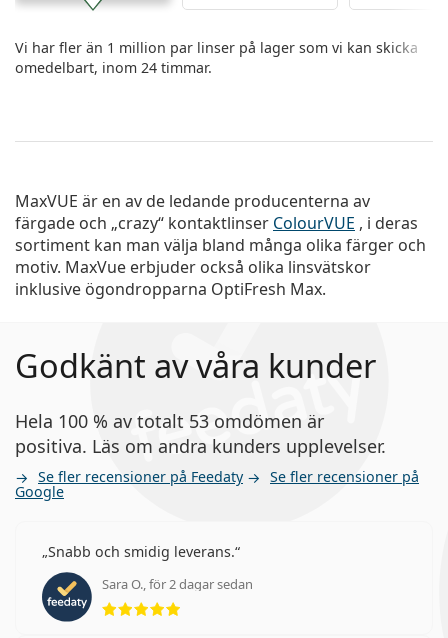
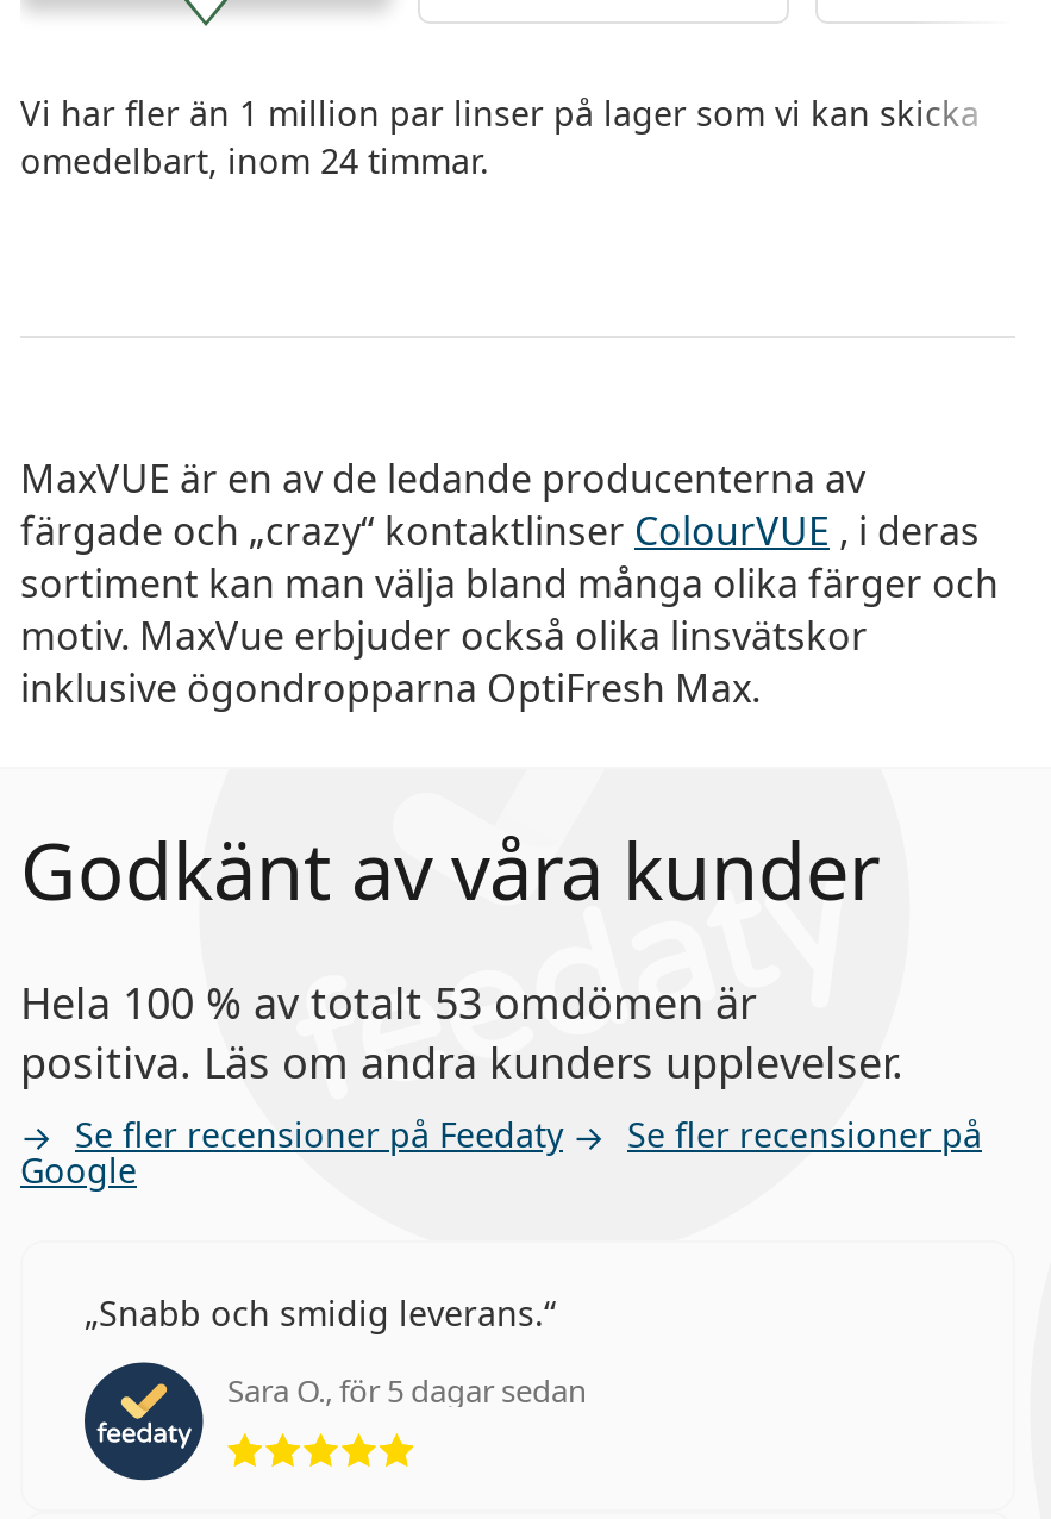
[102,575,253,593] Sara O., för 2 dagar sedan -> [227,1368,587,1411] Sara O., för 5 dagar sedan

